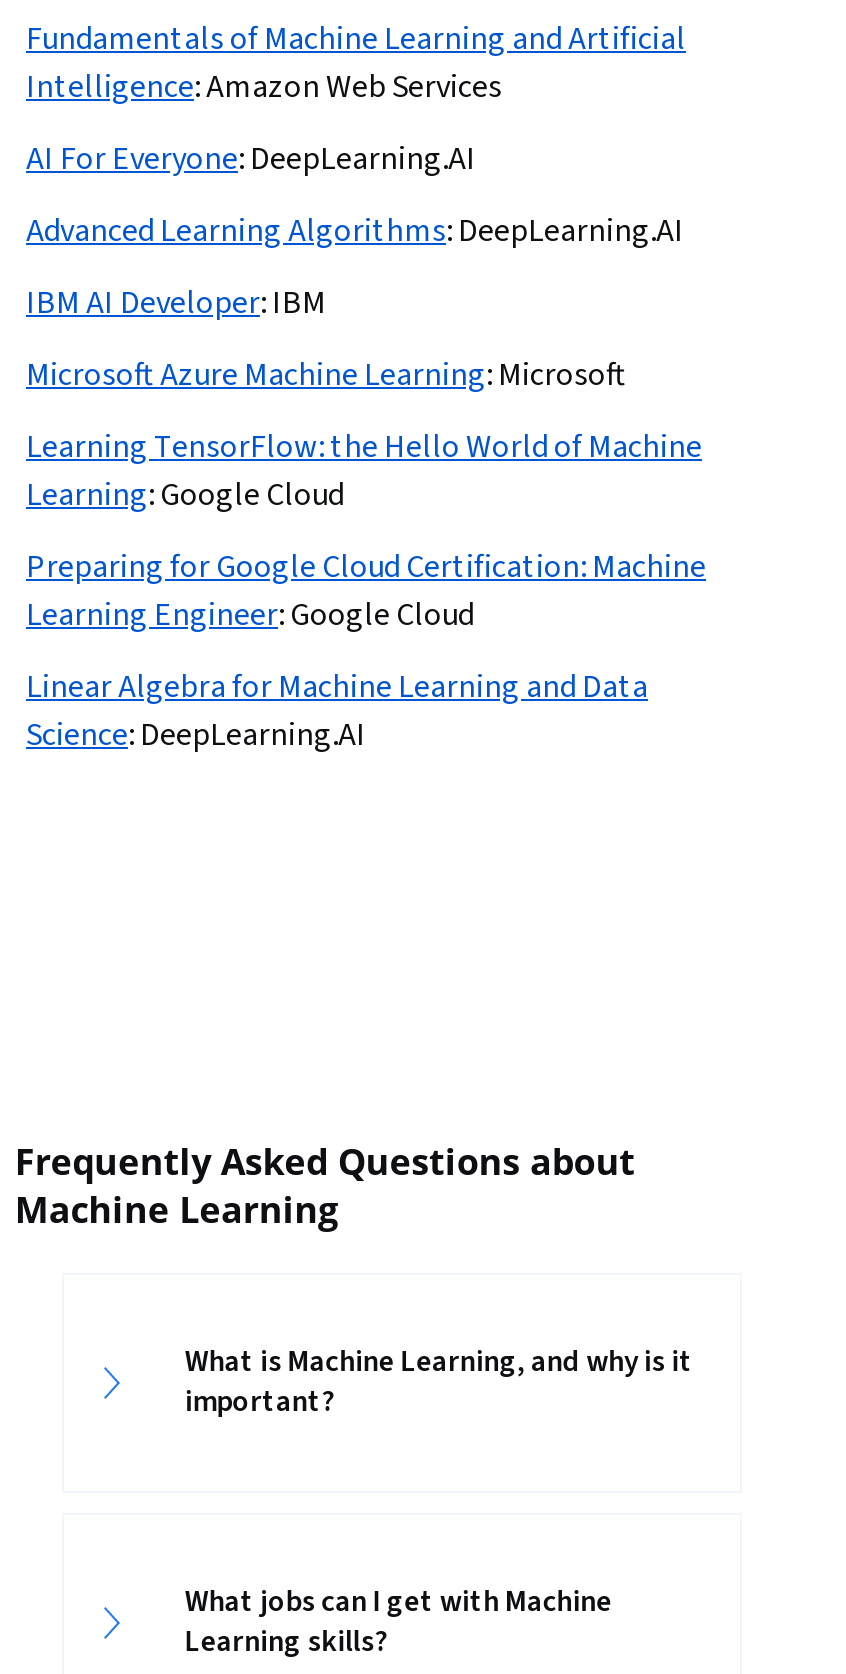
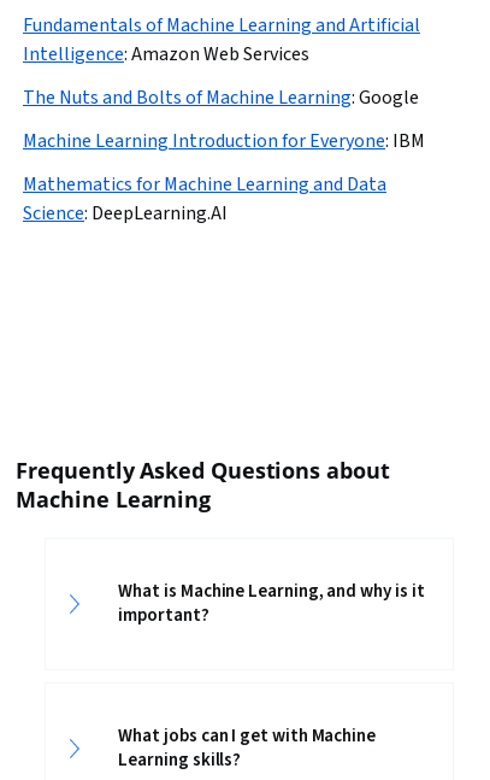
[26,137,706,709] AI For Everyone: DeepLearning.AI | Advanced Learning Algorithms: DeepLearning.AI | IBM AI Developer: IBM | Microsoft Azure Machine Learning: Microsoft | Learning TensorFlow: the Hello World of Machine | Learning: Google Cloud | Preparing for Google Cloud Certification: Machine | Learning Engineer: Google Cloud | Linear Algebra for Machine Learning and Data -> [23,84,425,198] The Nuts and Bolts of Machine Learning: Google | Machine Learning Introduction for Everyone: IBM | Mathematics for Machine Learning and Data

